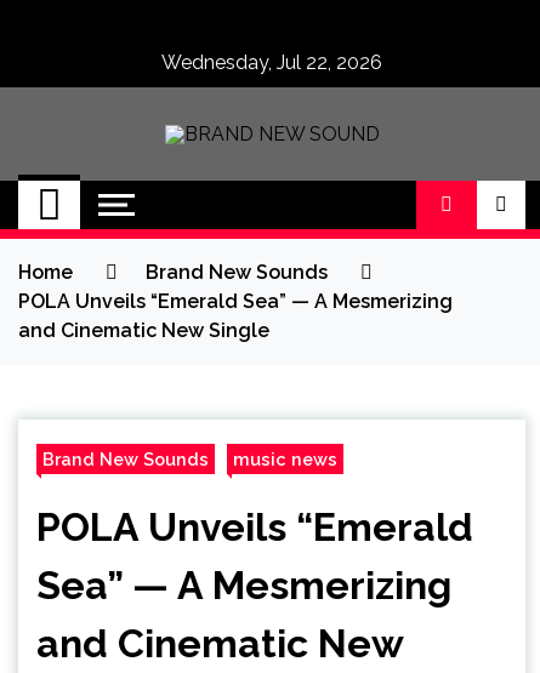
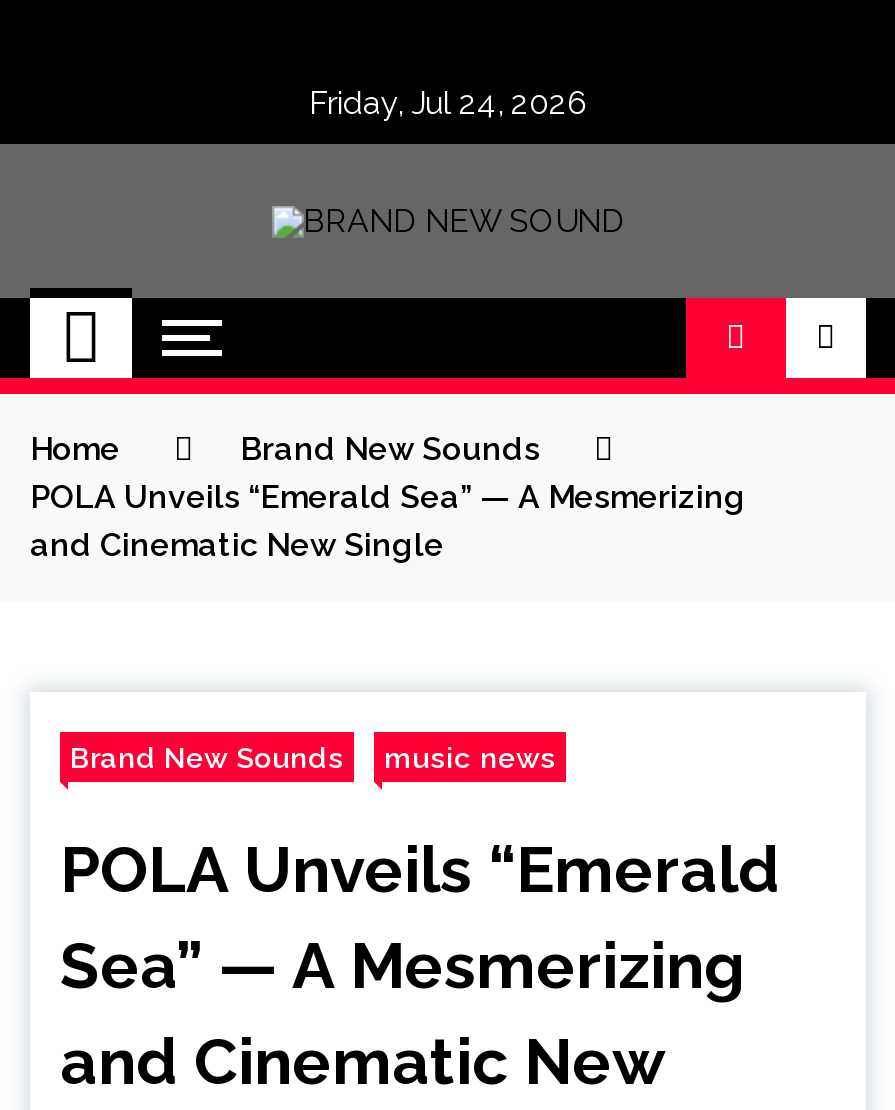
[161,51,382,74] Wednesday, Jul 22, 2026 -> [309,84,587,122] Friday, Jul 24, 2026

